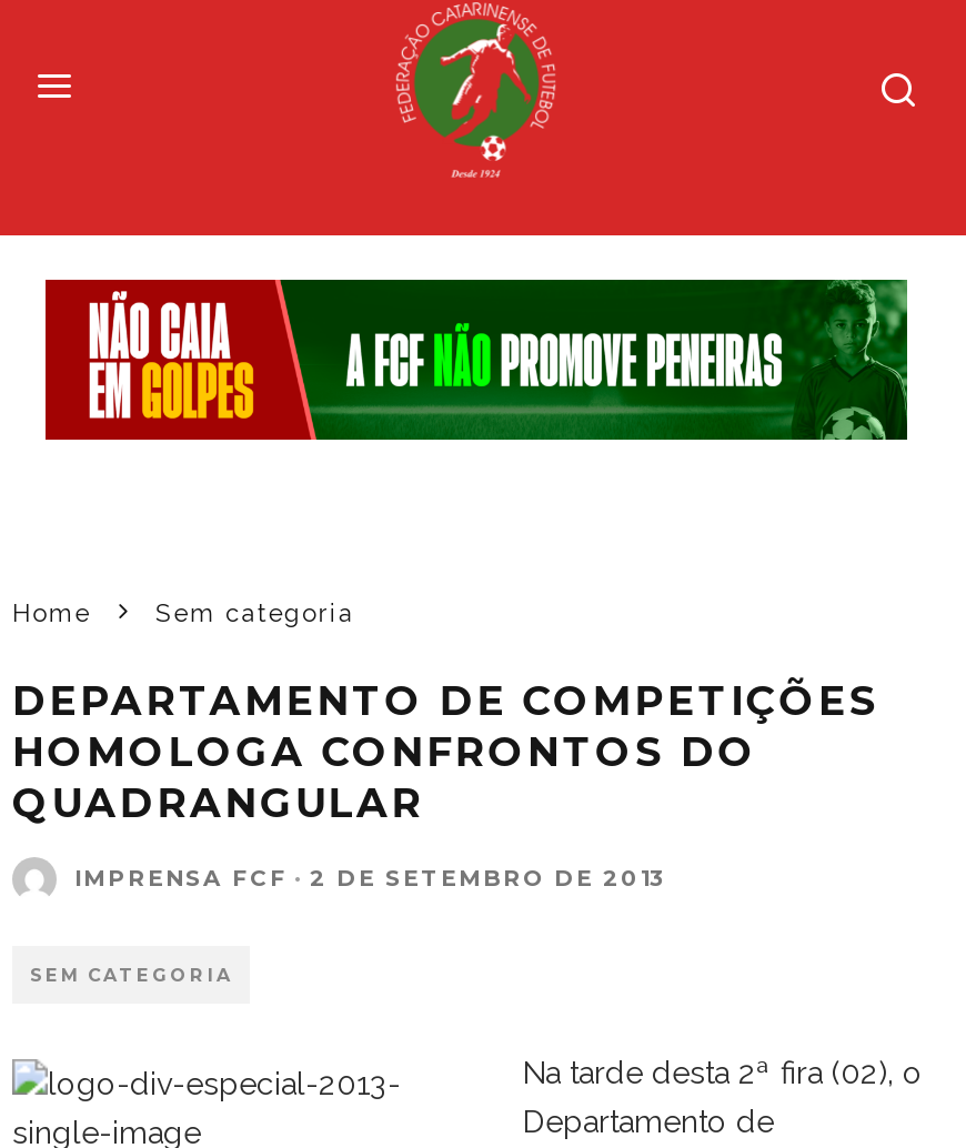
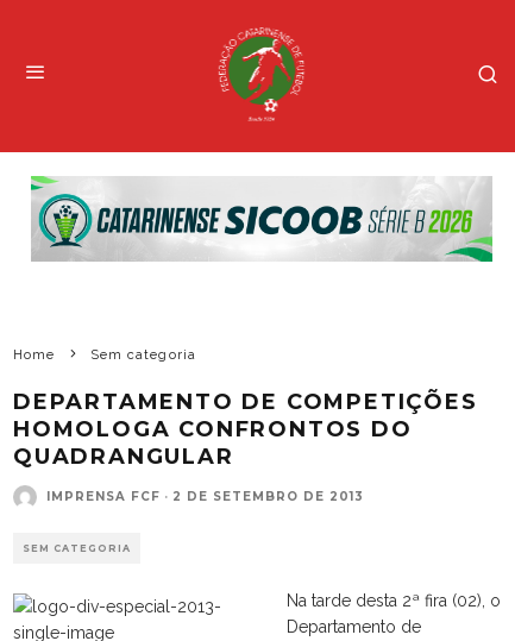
[43,278,909,442] [image] -> [30,175,494,263] [image]

